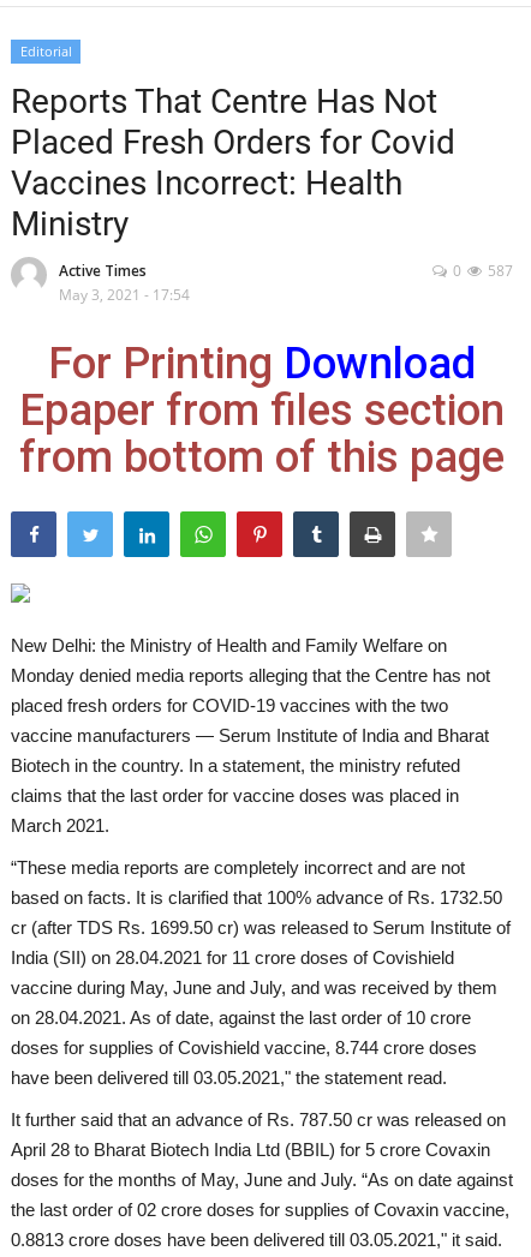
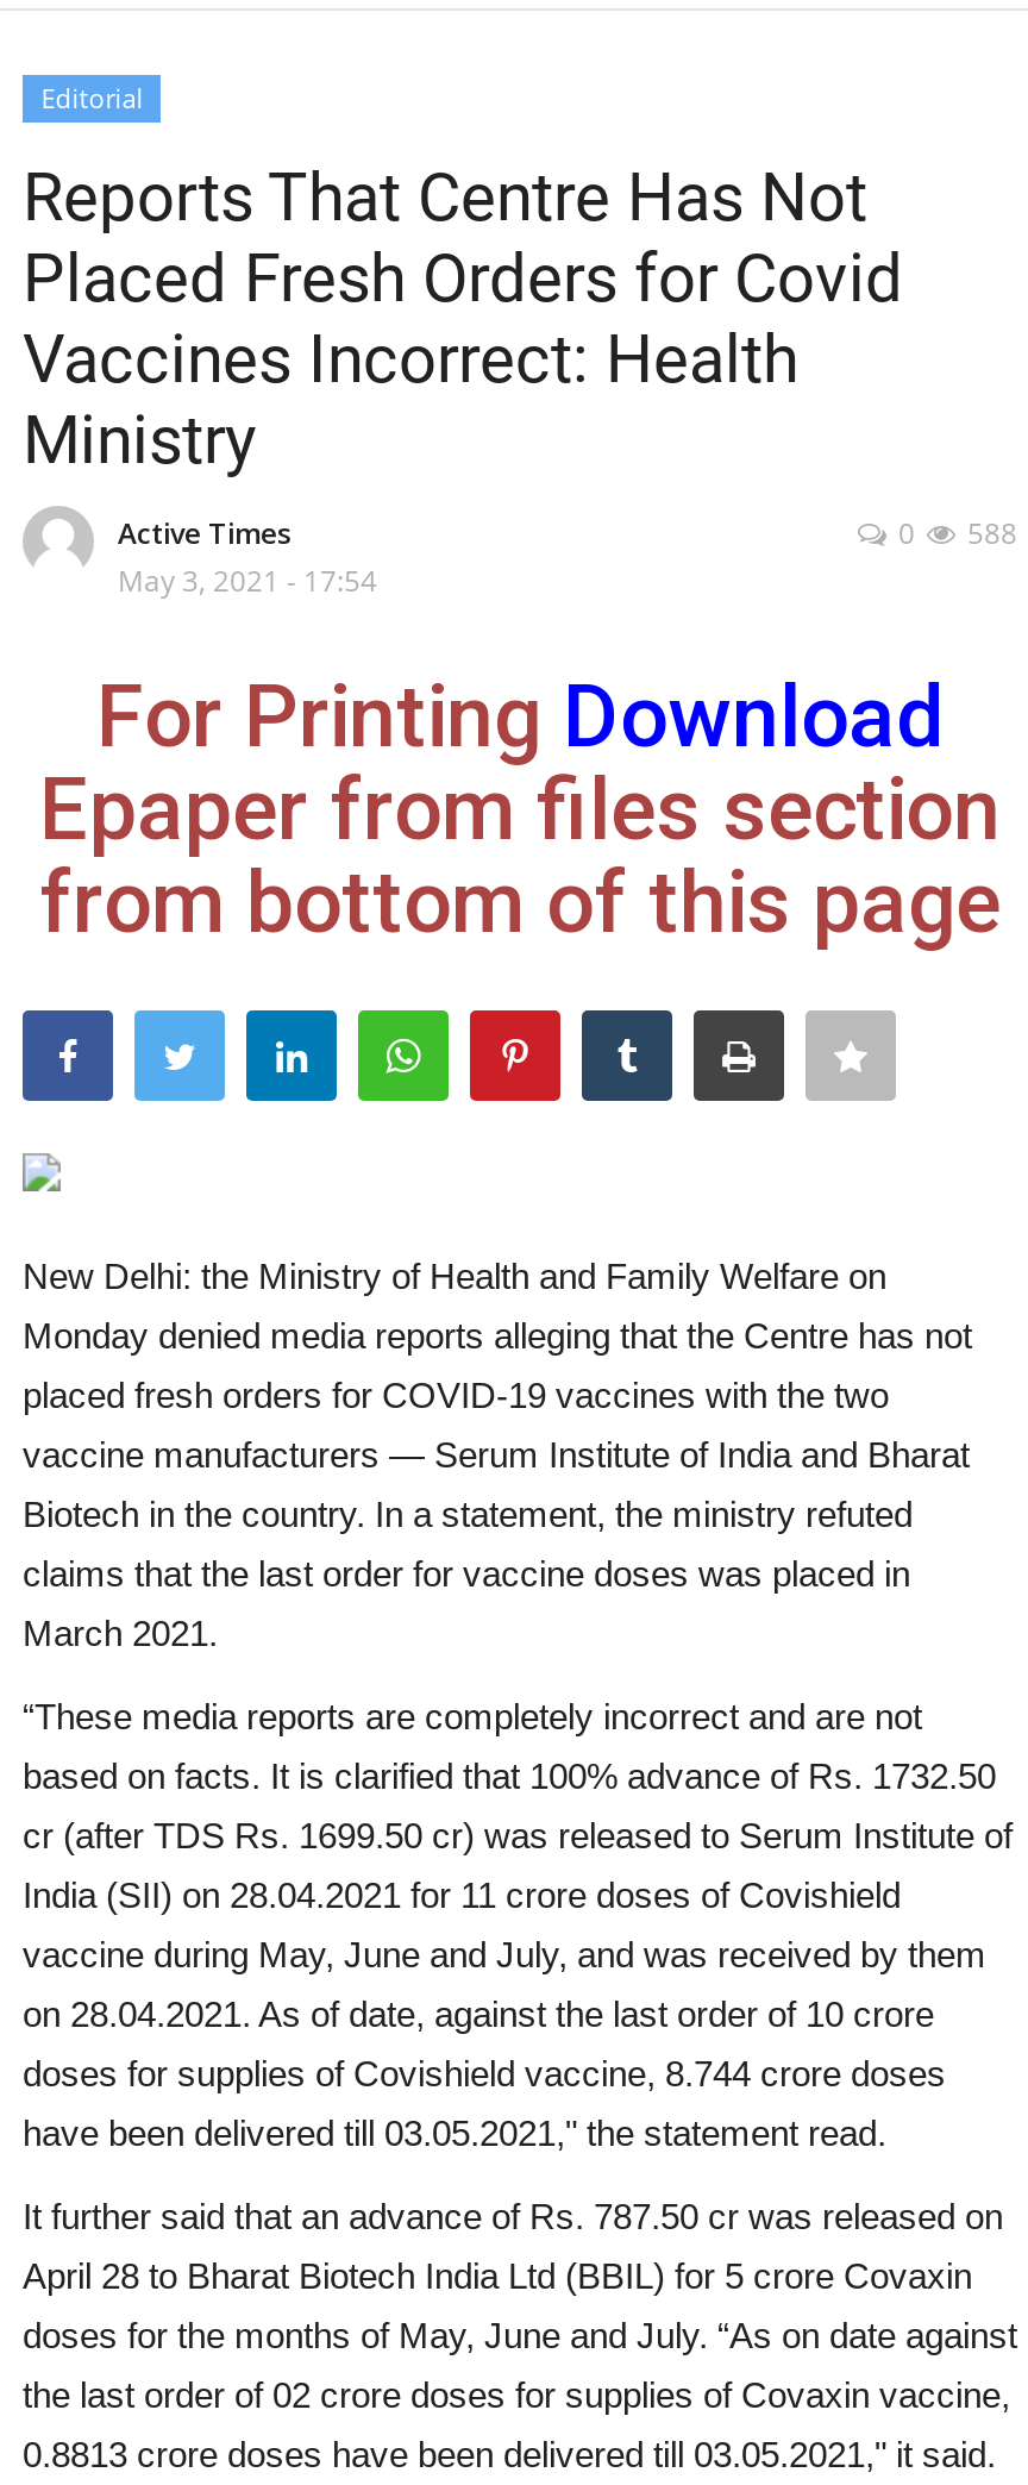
[453,260,513,281] 0 587 -> [898,512,1017,553] 0 588

